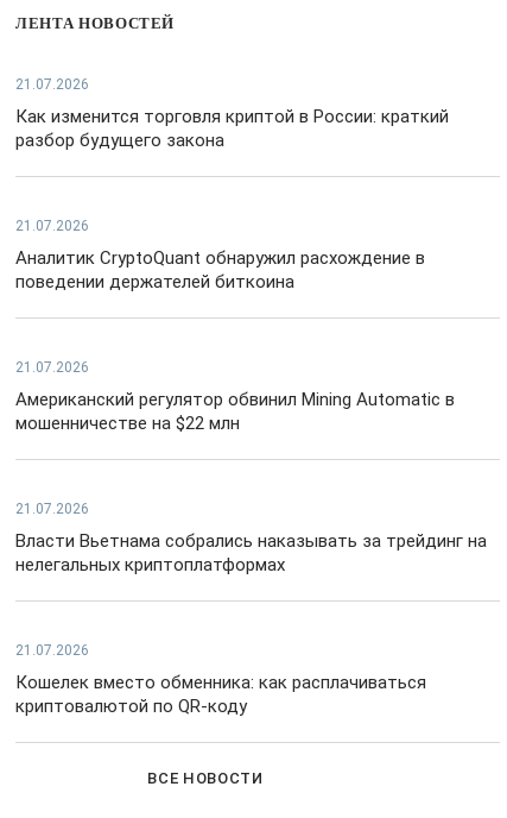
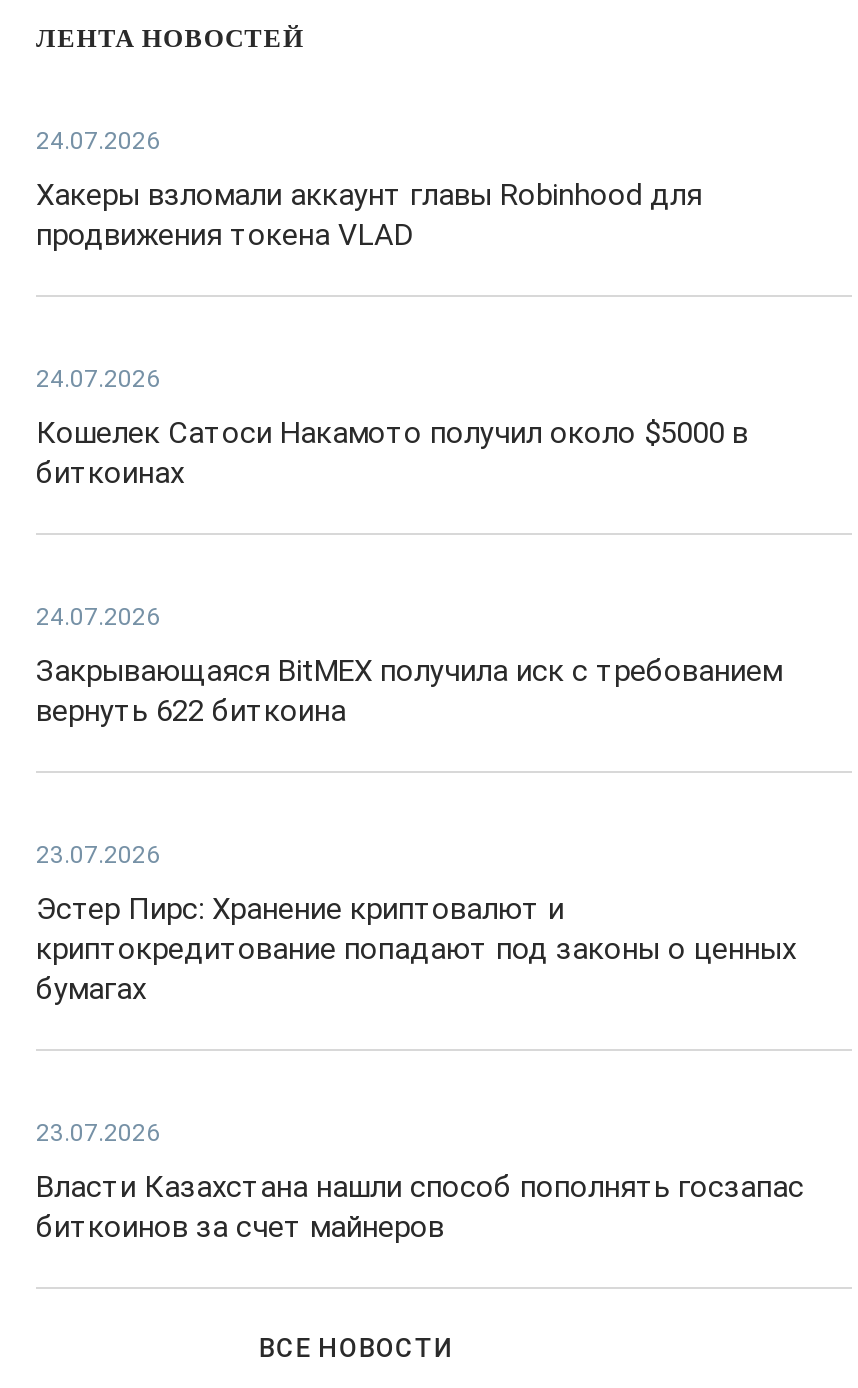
[15,76,89,93] 21.07.2026 -> [36,127,160,155] 24.07.2026
[15,106,449,151] Как изменится торговля криптой в России: краткий | разбор будущего закона -> [36,177,702,253] Хакеры взломали аккаунт главы Robinhood для | продвижения токена VLAD
[15,217,89,234] 21.07.2026 -> [36,365,160,393] 24.07.2026
[15,247,425,292] Аналитик CryptoQuant обнаружил расхождение в | поведении держателей биткоина -> [36,415,748,491] Кошелек Сатоси Накамото получил около $5000 в | биткоинах
[15,359,89,375] 21.07.2026 -> [36,603,160,631] 24.07.2026
[15,389,455,434] Американский регулятор обвинил Mining Automatic в | мошенничестве на $22 млн -> [36,653,782,729] Закрывающаяся BitMEX получила иск с требованием | вернуть 622 биткоина
[15,500,89,517] 21.07.2026 -> [36,841,160,869] 23.07.2026
[15,530,487,575] Власти Вьетнама собрались наказывать за трейдинг на | нелегальных криптоплатформах -> [36,891,796,1007] Эстер Пирс: Хранение криптовалют и | криптокредитование попадают под законы о ценных | бумагах
[15,642,89,658] 21.07.2026 -> [36,1119,160,1147] 23.07.2026
[15,672,426,717] Кошелек вместо обменника: как расплачиваться | криптовалютой по QR-коду -> [36,1169,804,1245] Власти Казахстана нашли способ пополнять госзапас | биткоинов за счет майнеров

